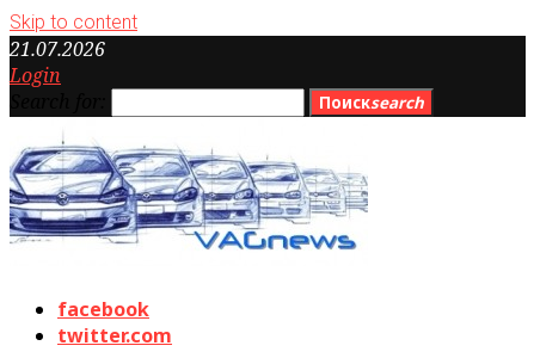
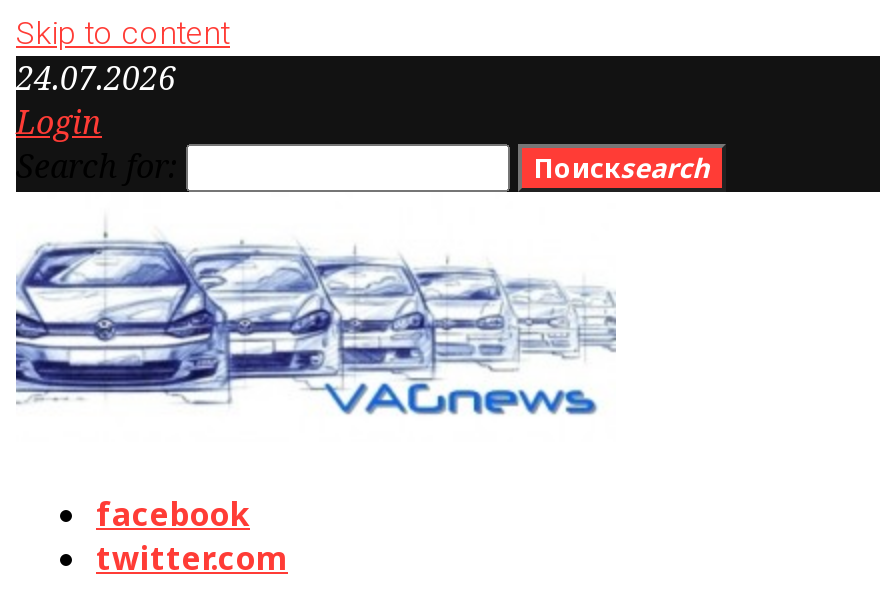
[10,36,105,62] 21.07.2026 -> [16,56,176,100] 24.07.2026

